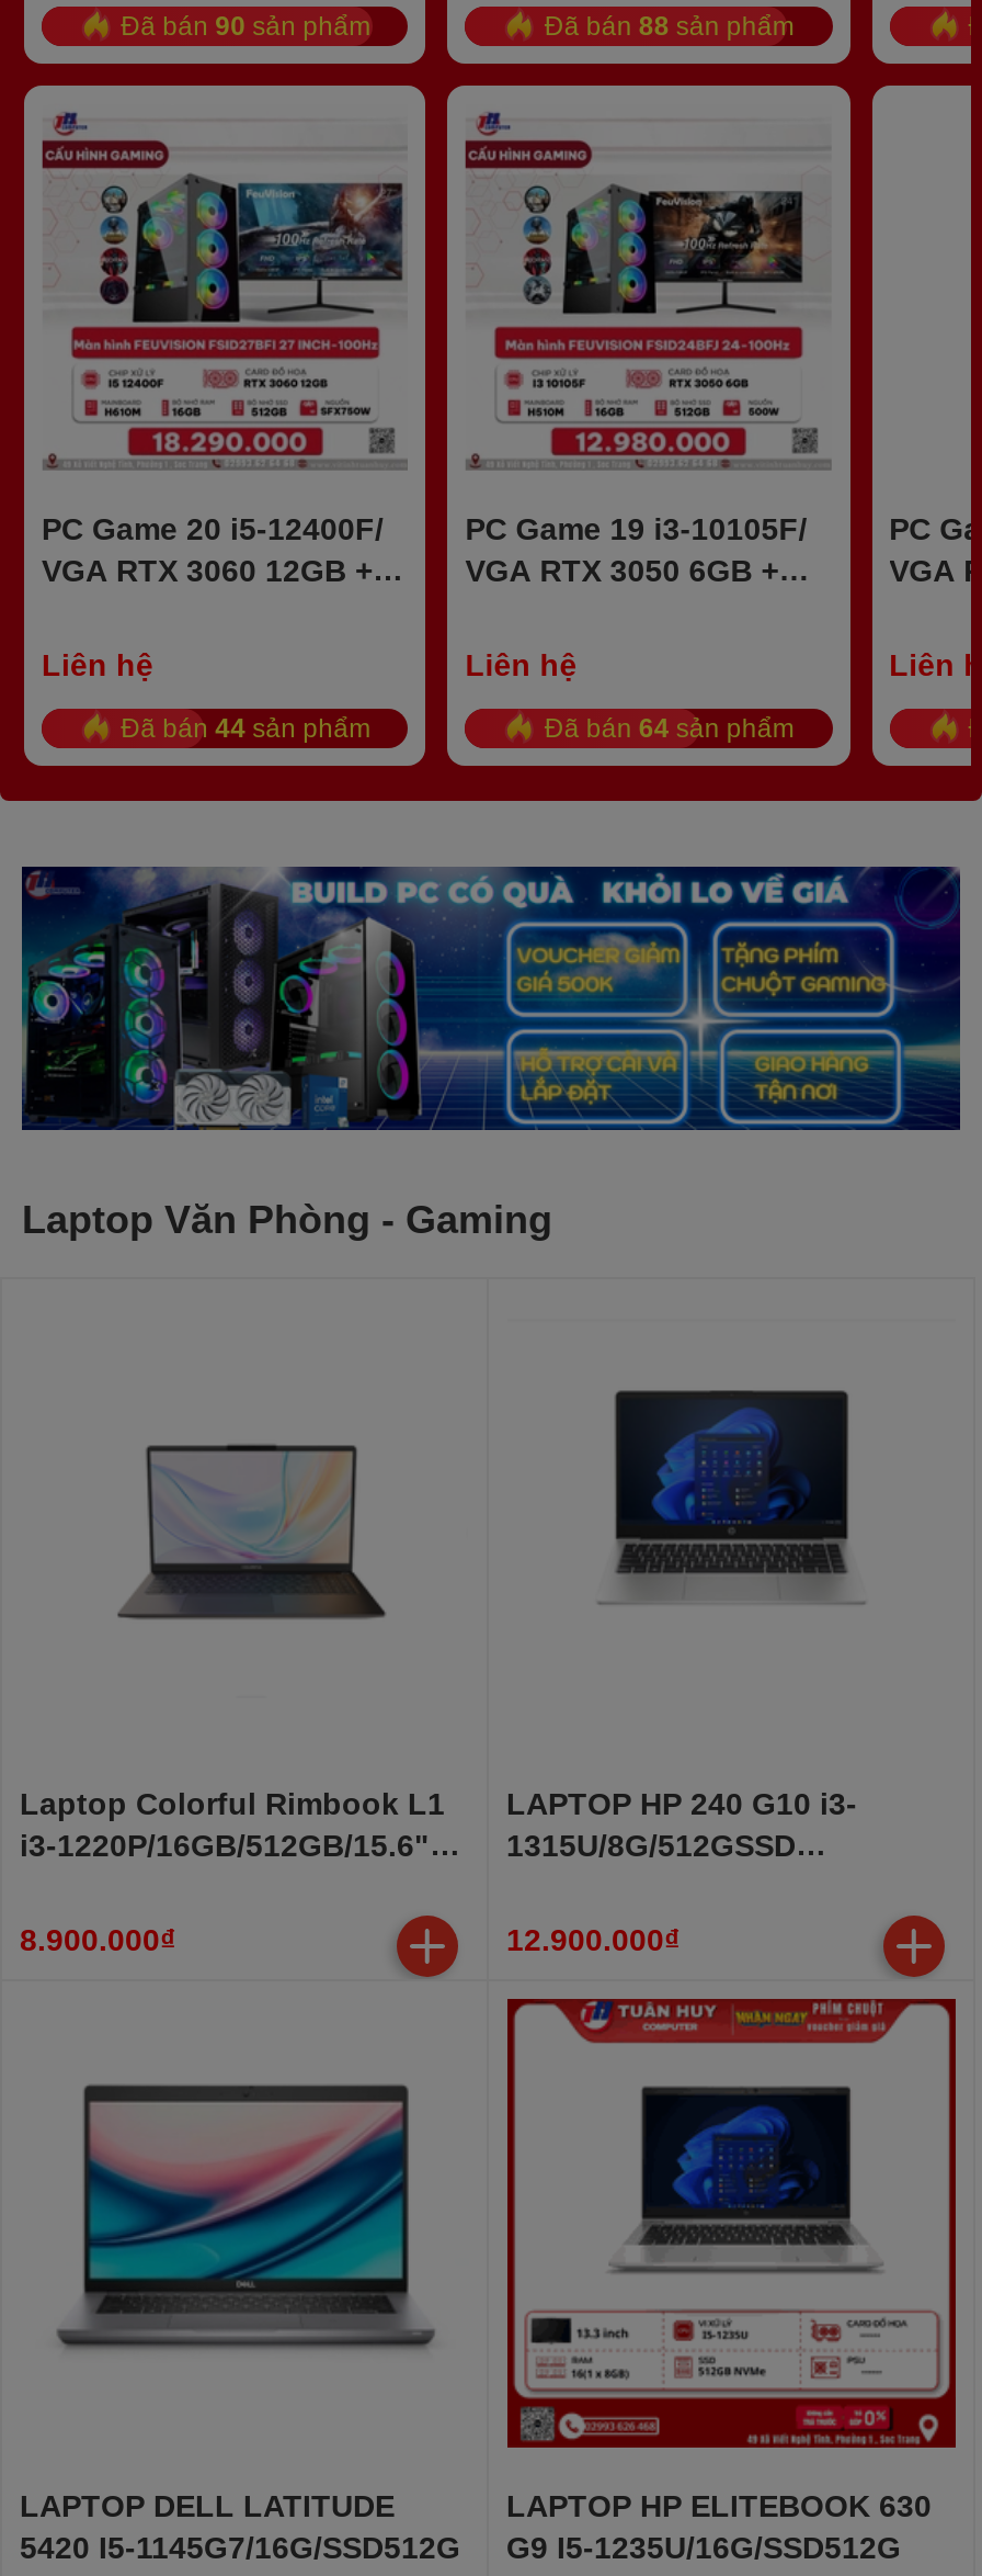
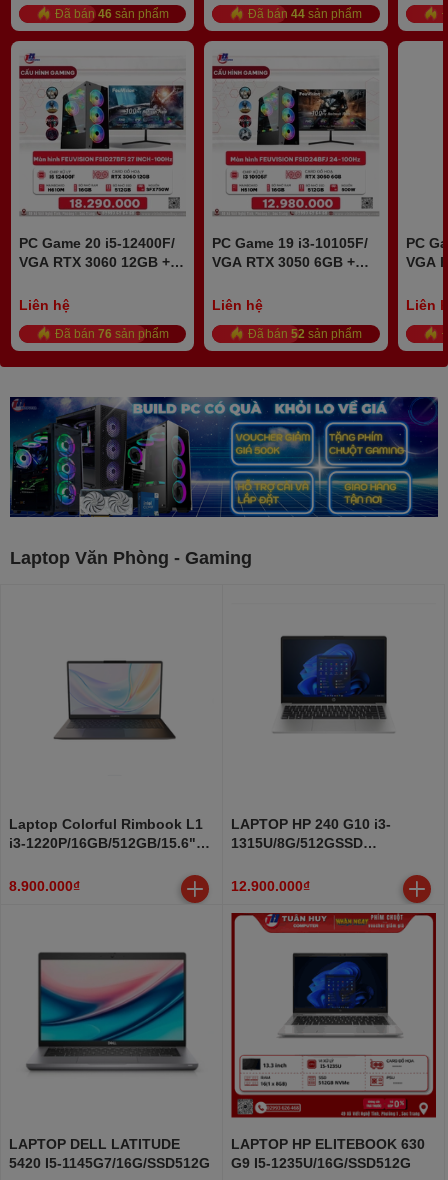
[114,10,371,43] Đã bán 90 sản phẩm -> [52,6,169,21] Đã bán 46 sản phẩm
[538,10,794,43] Đã bán 88 sản phẩm -> [245,6,362,21] Đã bán 44 sản phẩm
[114,710,371,743] Đã bán44sản phẩm -> [52,326,169,341] Đã bán76sản phẩm
[538,710,794,743] Đã bán64sản phẩm -> [245,326,362,341] Đã bán52sản phẩm

